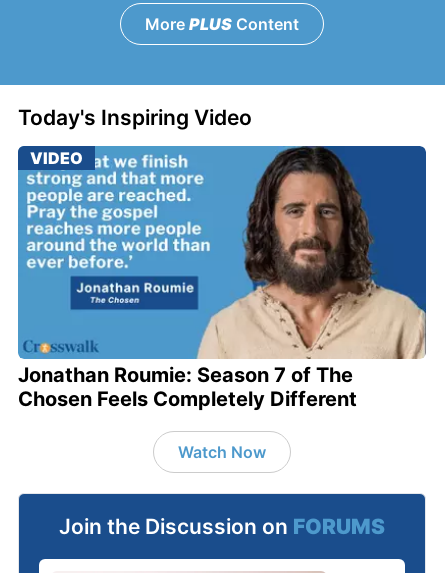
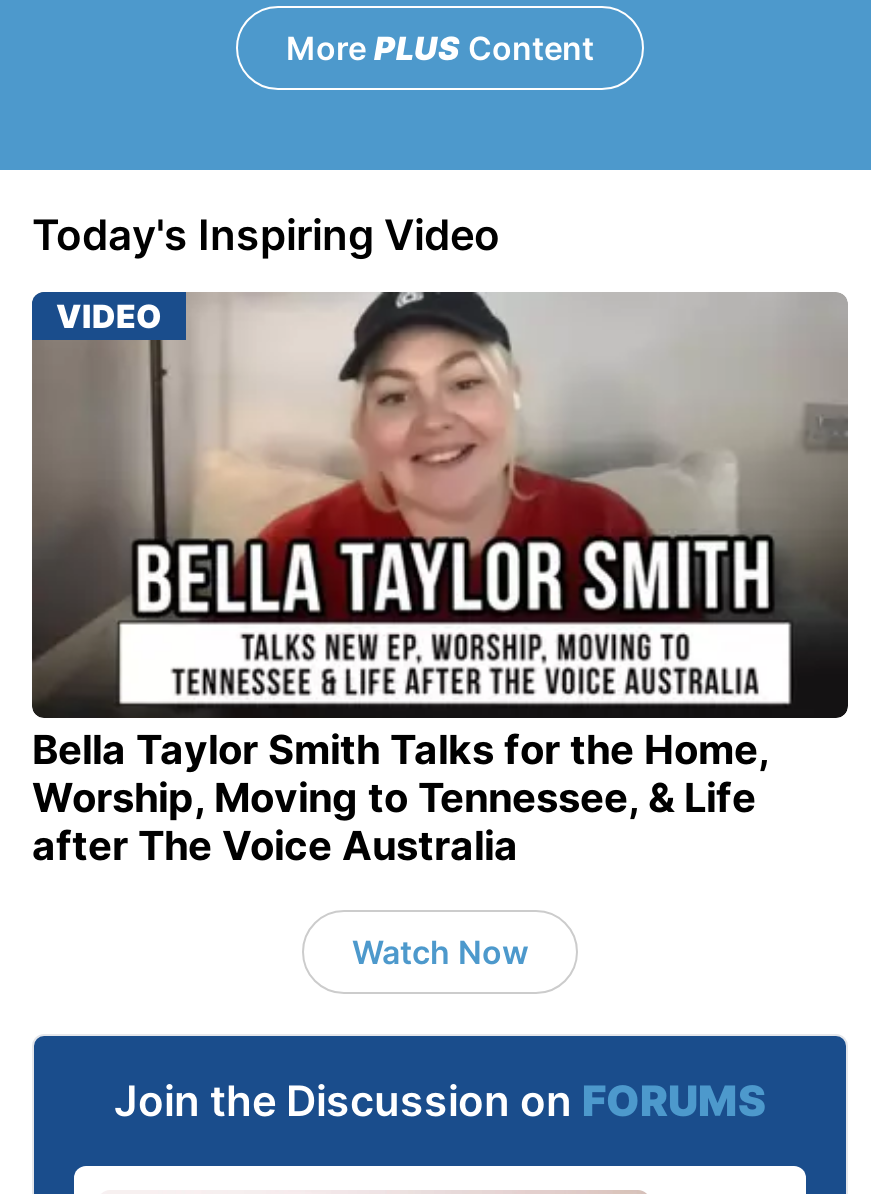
[17,145,427,411] [image] | Jonathan Roumie: Season 7 of The | Chosen Feels Completely Different -> [30,290,850,870] [image] | Bella Taylor Smith Talks for the Home, | Worship, Moving to Tennessee, & Life | after The Voice Australia

